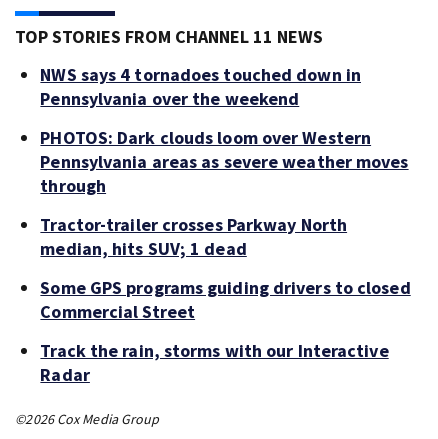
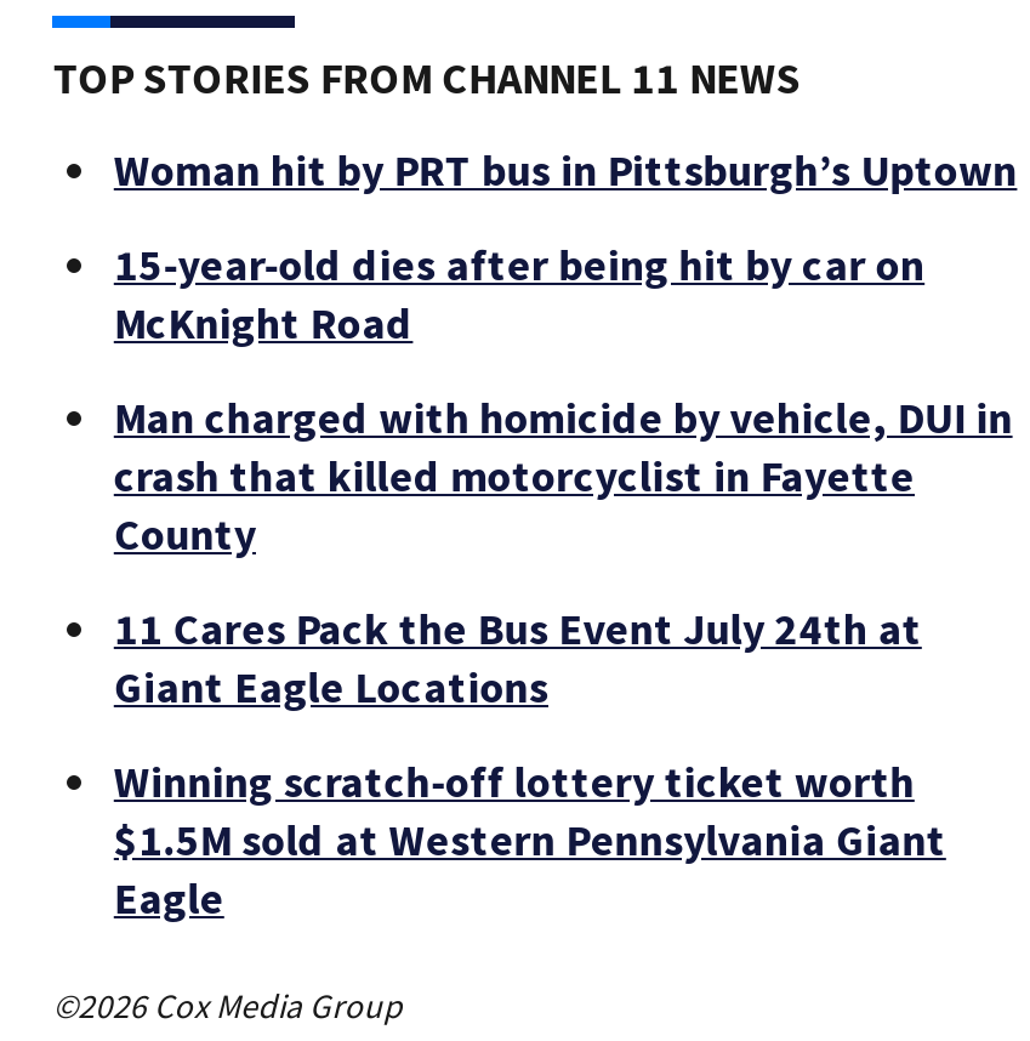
[40,63,361,110] NWS says 4 tornadoes touched down in | Pennsylvania over the weekend -> [114,141,1017,197] Woman hit by PRT bus in Pittsburgh’s Uptown
[40,126,409,197] PHOTOS: Dark clouds loom over Western | Pennsylvania areas as severe weather moves | through -> [114,236,925,350] 15-year-old dies after being hit by car on | McKnight Road
[40,213,347,260] Tractor-trailer crosses Parkway North | median, hits SUV; 1 dead -> [114,389,1013,561] Man charged with homicide by vehicle, DUI in | crash that killed motorcyclist in Fayette | County
[40,276,411,323] Some GPS programs guiding drivers to closed | Commercial Street -> [114,600,922,714] 11 Cares Pack the Bus Event July 24th at | Giant Eagle Locations
[40,339,389,386] Track the rain, storms with our Interactive | Radar -> [114,753,946,925] Winning scratch-off lottery ticket worth | $1.5M sold at Western Pennsylvania Giant | Eagle

